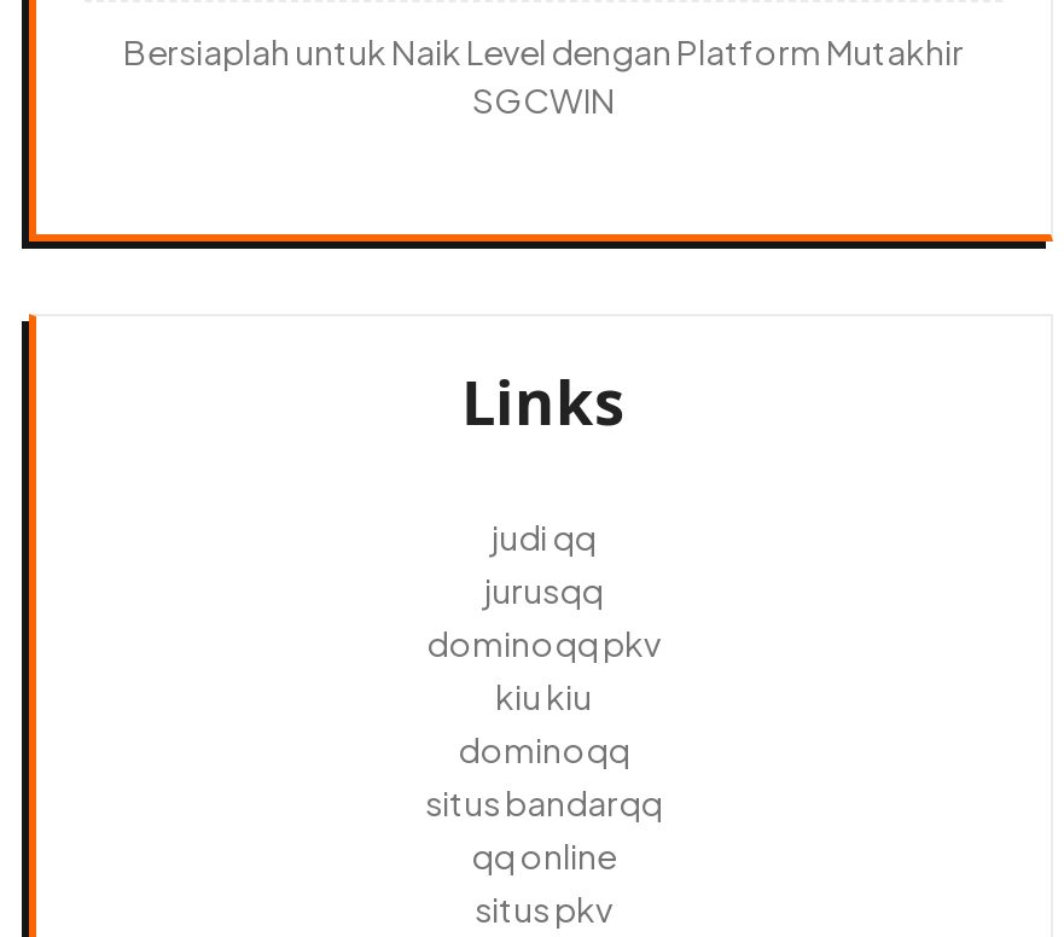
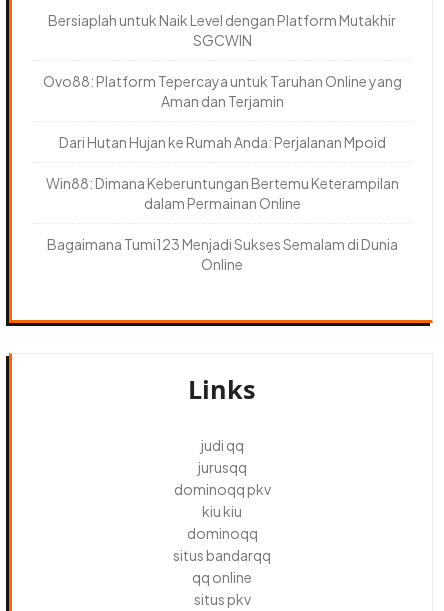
none -> [42,72,401,273] Ovo88: Platform Tepercaya untuk Taruhan Online yang | Aman dan Terjamin | Dari Hutan Hujan ke Rumah Anda: Perjalanan Mpoid | Win88: Dimana Keberuntungan Bertemu Keterampilan | dalam Permainan Online | Bagaimana Tumi123 Menjadi Sukses Semalam di Dunia | Online

